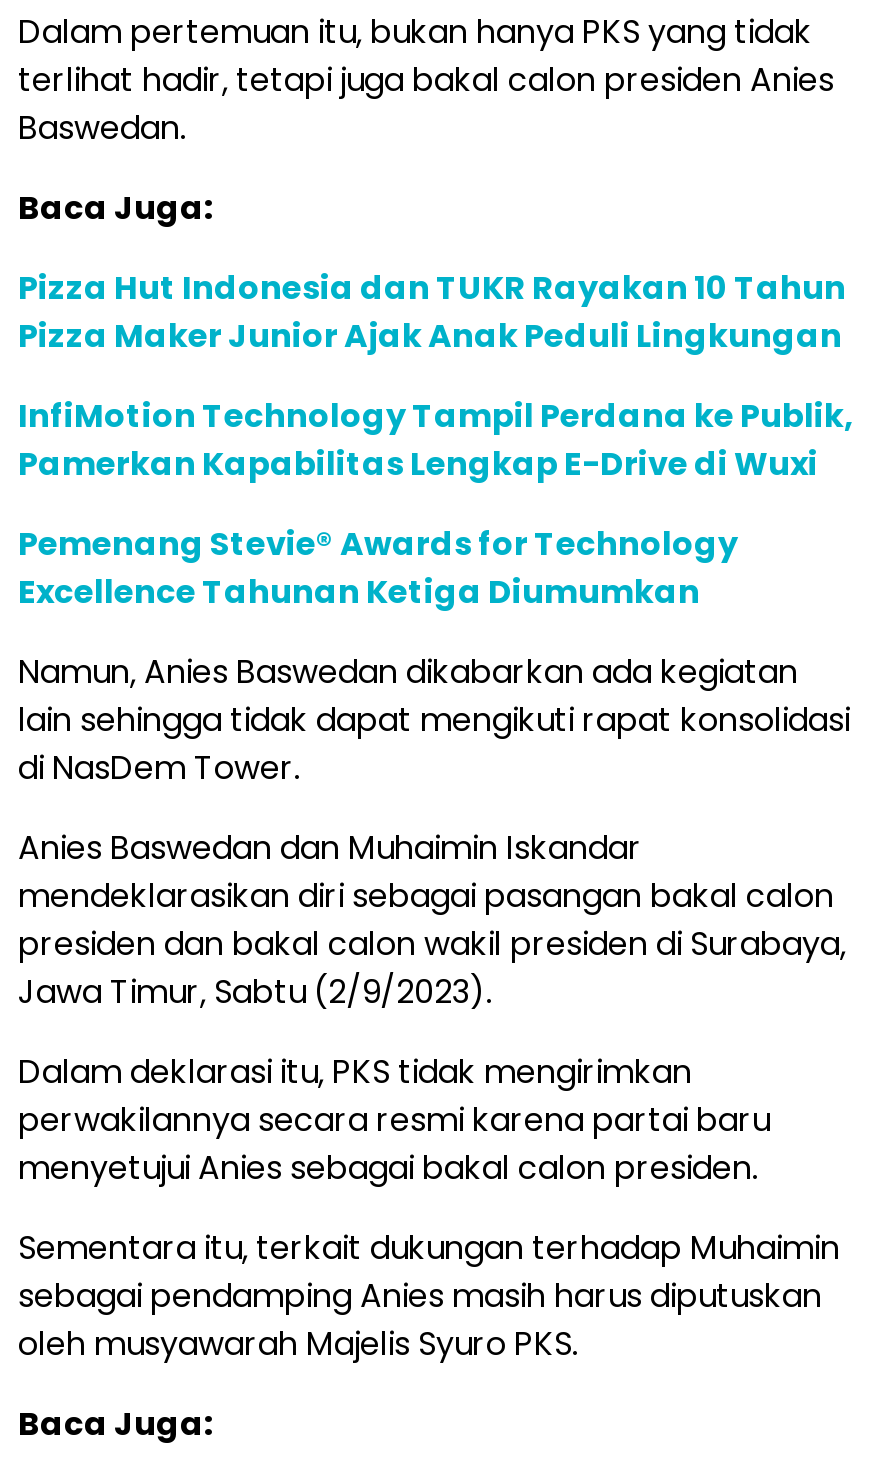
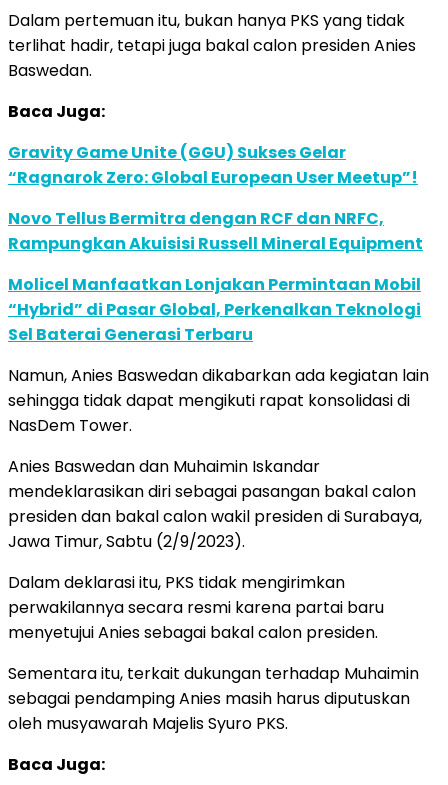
[18,265,846,359] Pizza Hut Indonesia dan TUKR Rayakan 10 Tahun | Pizza Maker Junior Ajak Anak Peduli Lingkungan -> [8,141,418,189] Gravity Game Unite (GGU) Sukses Gelar | “Ragnarok Zero: Global European User Meetup”!
[18,393,854,487] InfiMotion Technology Tampil Perdana ke Publik, | Pamerkan Kapabilitas Lengkap E-Drive di Wuxi -> [8,207,423,255] Novo Tellus Bermitra dengan RCF dan NRFC, | Rampungkan Akuisisi Russell Mineral Equipment
[18,521,738,615] Pemenang Stevie® Awards for Technology | Excellence Tahunan Ketiga Diumumkan -> [8,273,421,346] Molicel Manfaatkan Lonjakan Permintaan Mobil | “Hybrid” di Pasar Global, Perkenalkan Teknologi | Sel Baterai Generasi Terbaru

